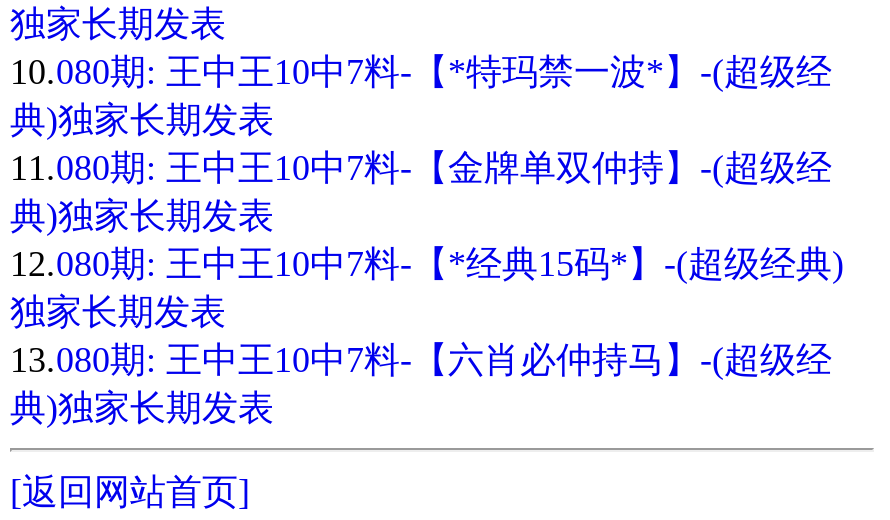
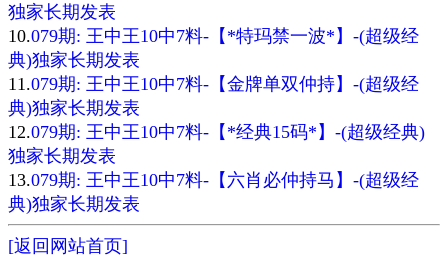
[10,52,832,92] 10.080期: 王中王10中7料-【*特玛禁一波*】-(超级经 -> [8,26,419,46] 10.079期: 王中王10中7料-【*特玛禁一波*】-(超级经
[10,148,832,188] 11. 080期: 王中王10中7料-【金牌单双仲持】-(超级经 -> [8,74,419,94] 11. 079期: 王中王10中7料-【金牌单双仲持】-(超级经
[10,244,844,284] 12.080期: 王中王10中7料-【*经典15码*】-(超级经典) -> [8,122,425,142] 12.079期: 王中王10中7料-【*经典15码*】-(超级经典)
[10,340,832,380] 13.080期: 王中王10中7料-【六肖必仲持马】-(超级经 -> [8,170,419,190] 13.079期: 王中王10中7料-【六肖必仲持马】-(超级经

